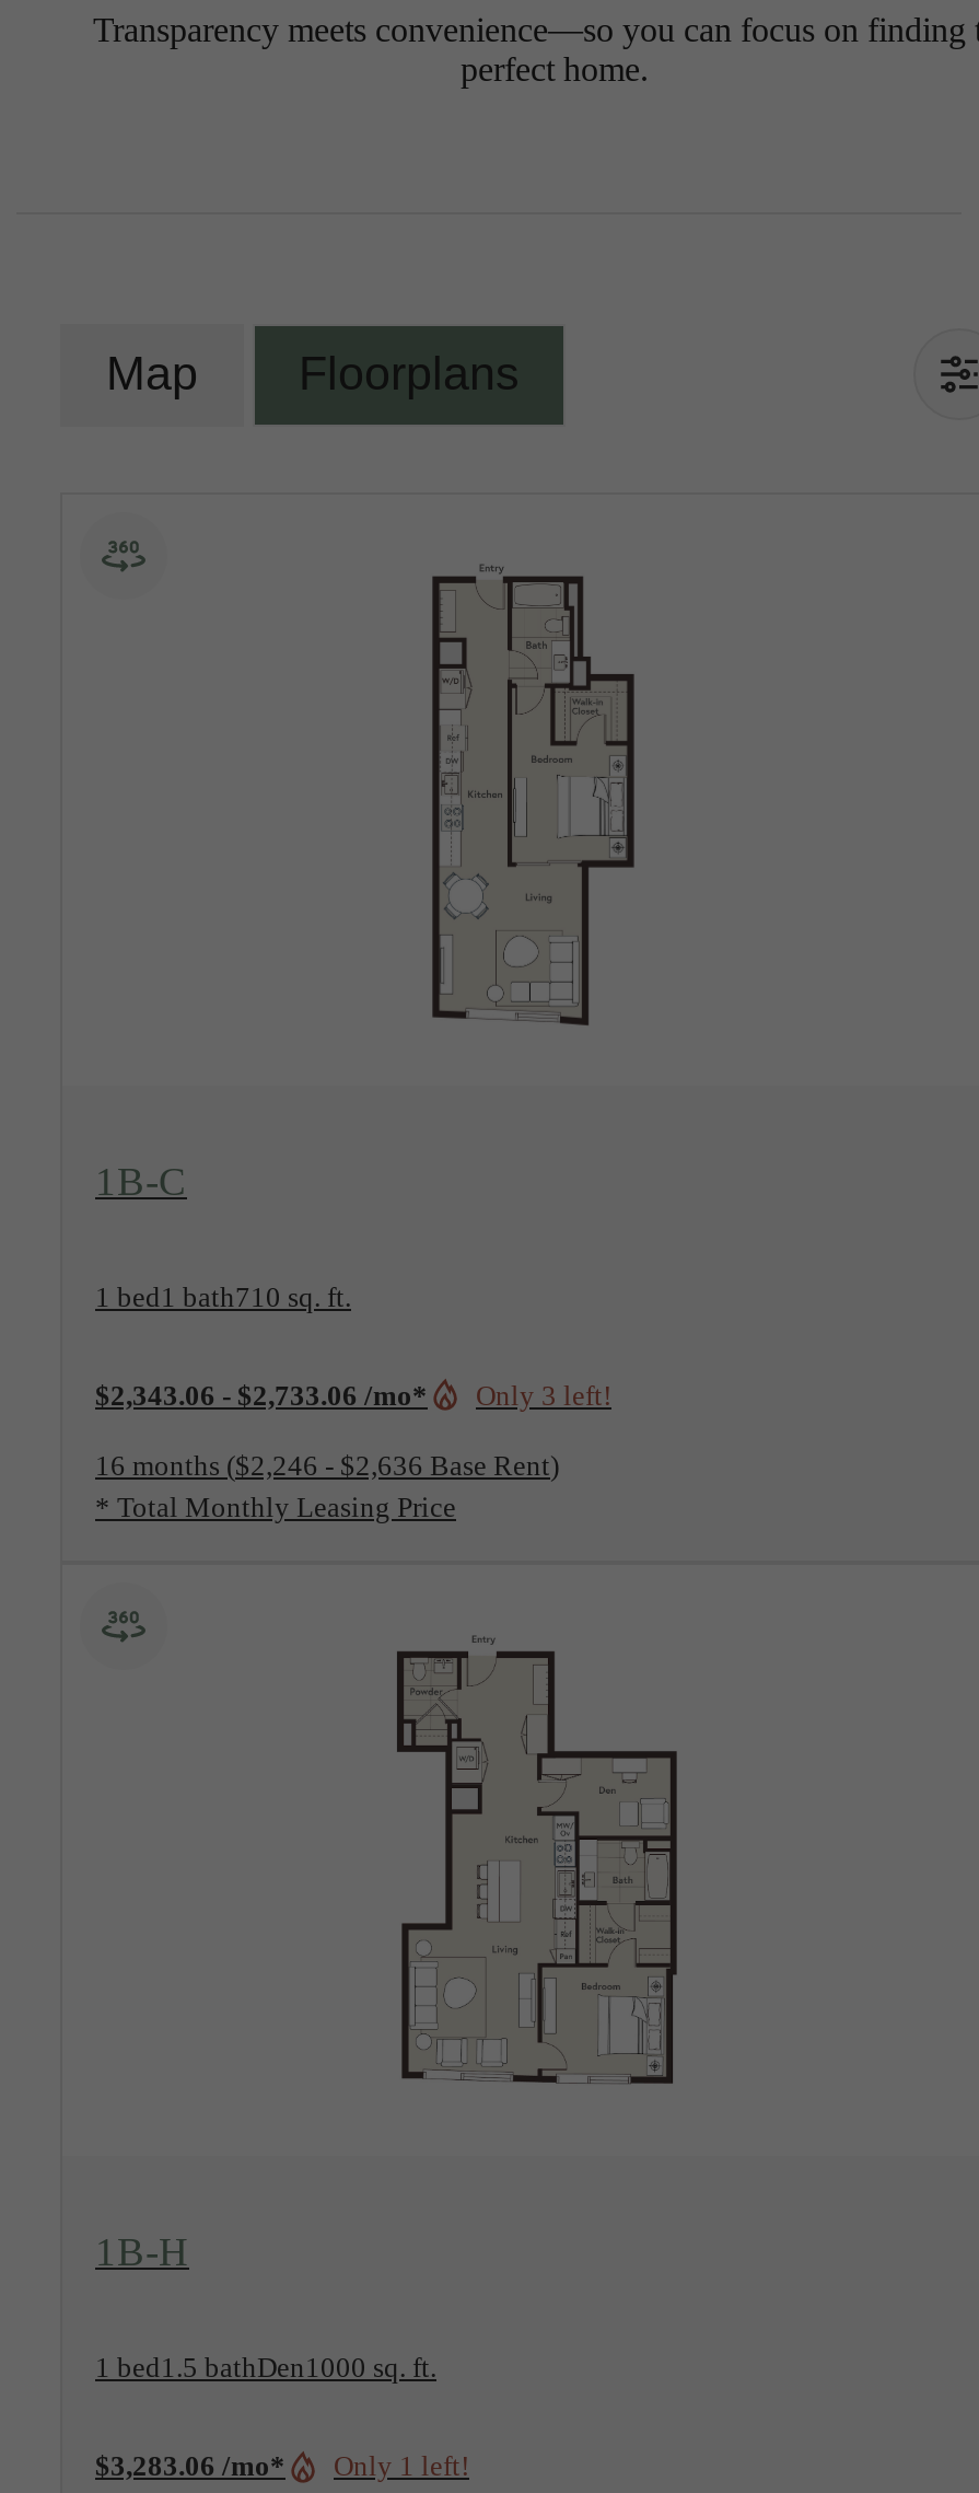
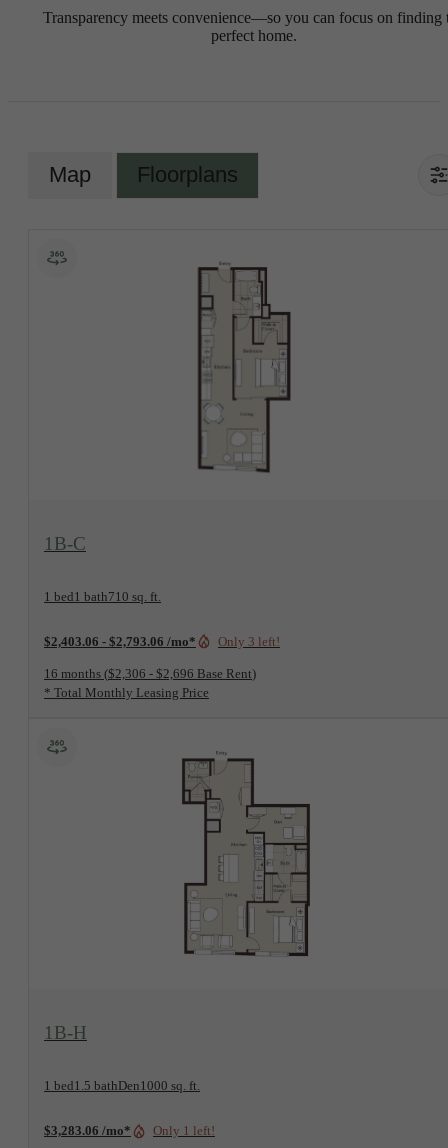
[95,1379,611,1412] $2,343.06 - $2,733.06 /mo* Only 3 left! -> [44,634,280,649] $2,403.06 - $2,793.06 /mo* Only 3 left!
[95,1449,550,1482] 16 months $2,246 - $2,636 Base Rent -> [44,666,252,681] 16 months $2,306 - $2,696 Base Rent

